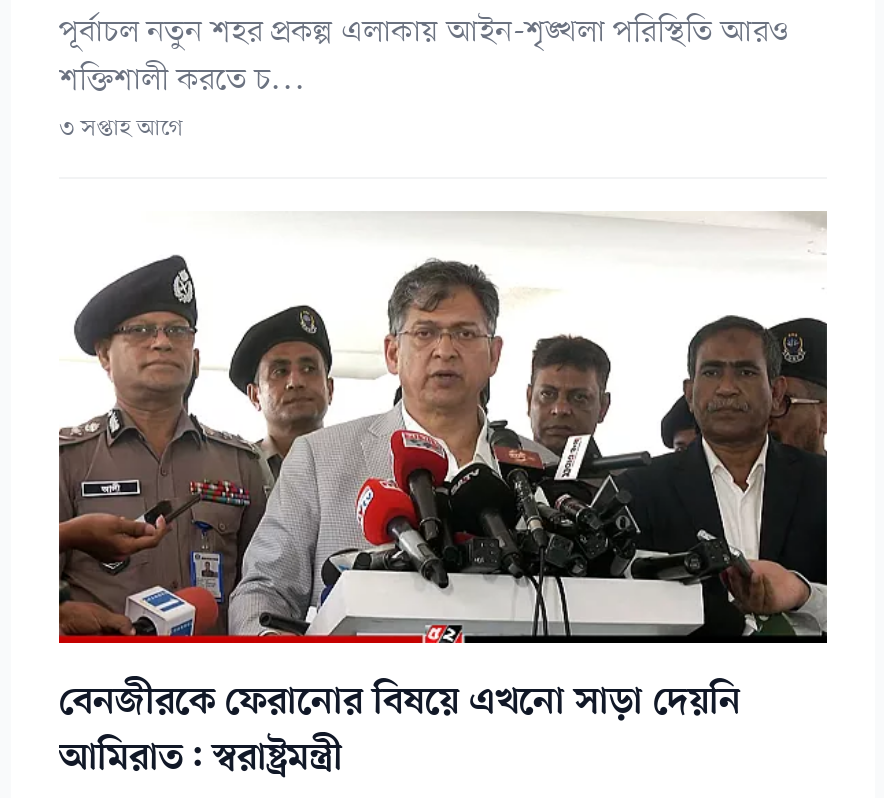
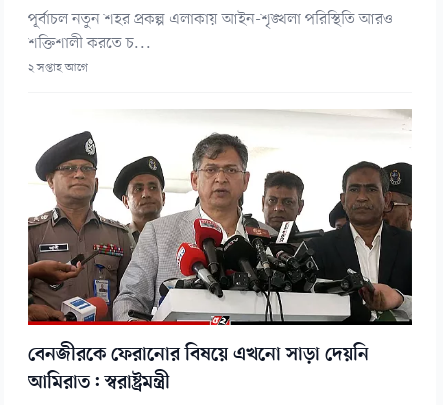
[59,113,183,145] ৩ সপ্তাহ আগে -> [28,60,88,76] ২ সপ্তাহ আগে

